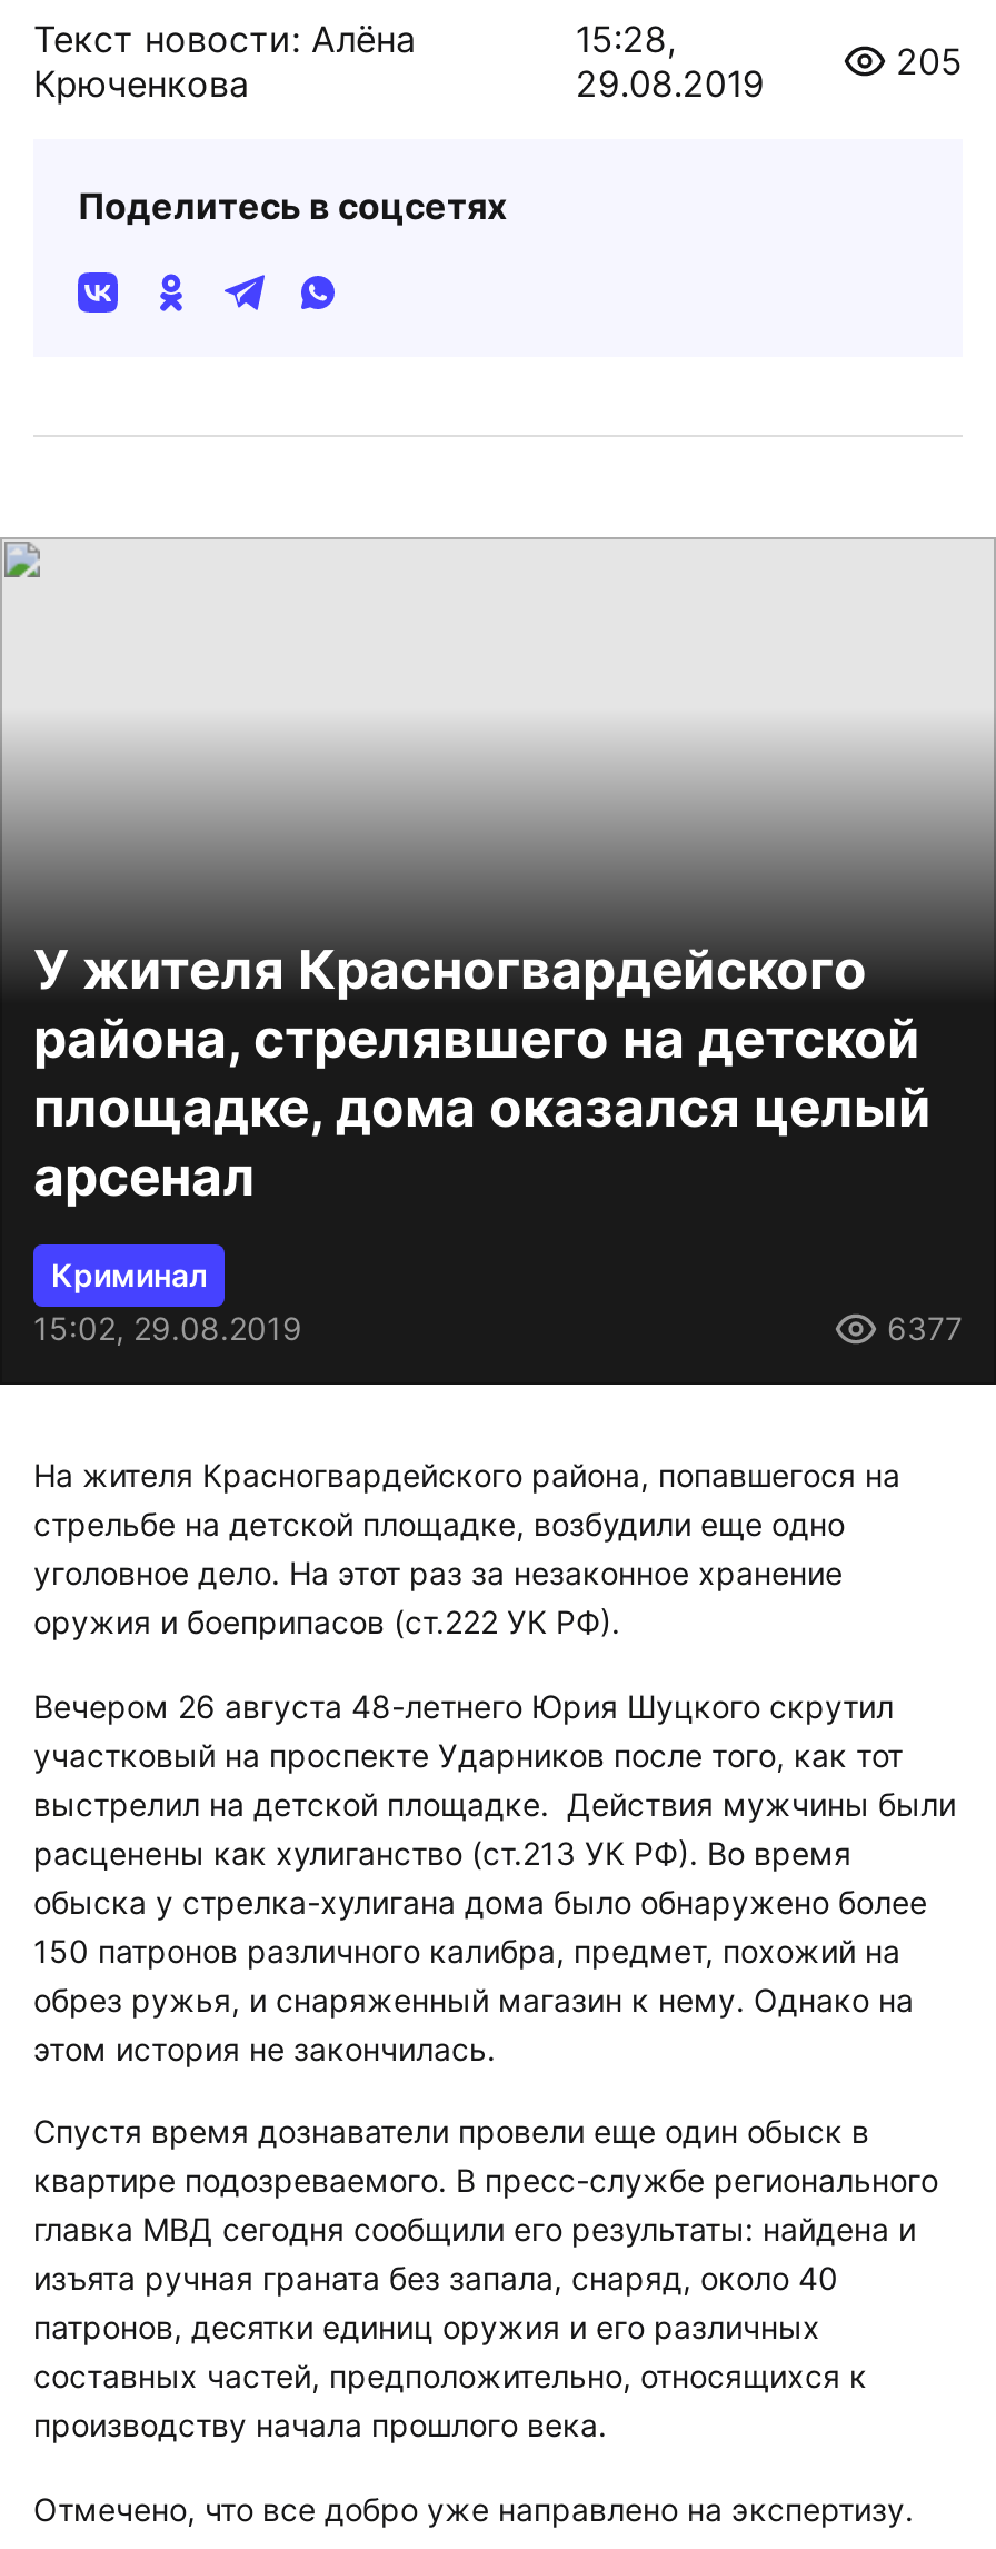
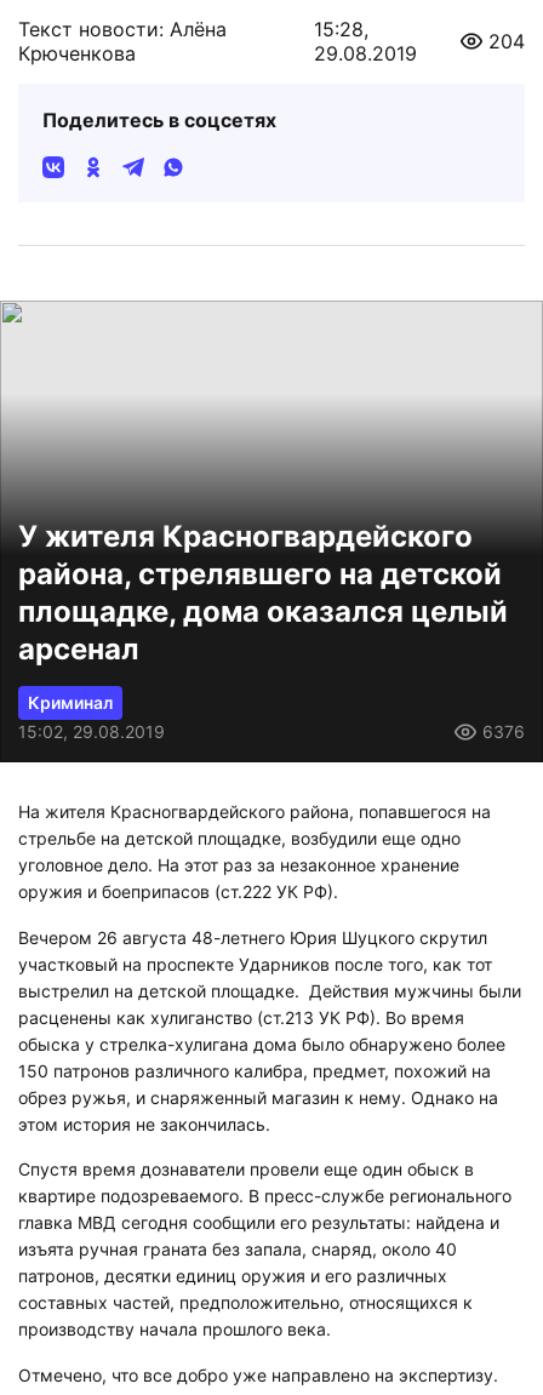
[896,39,963,84] 205 -> [488,29,525,54] 204
[887,1309,963,1347] 6377 -> [482,721,525,742] 6376

